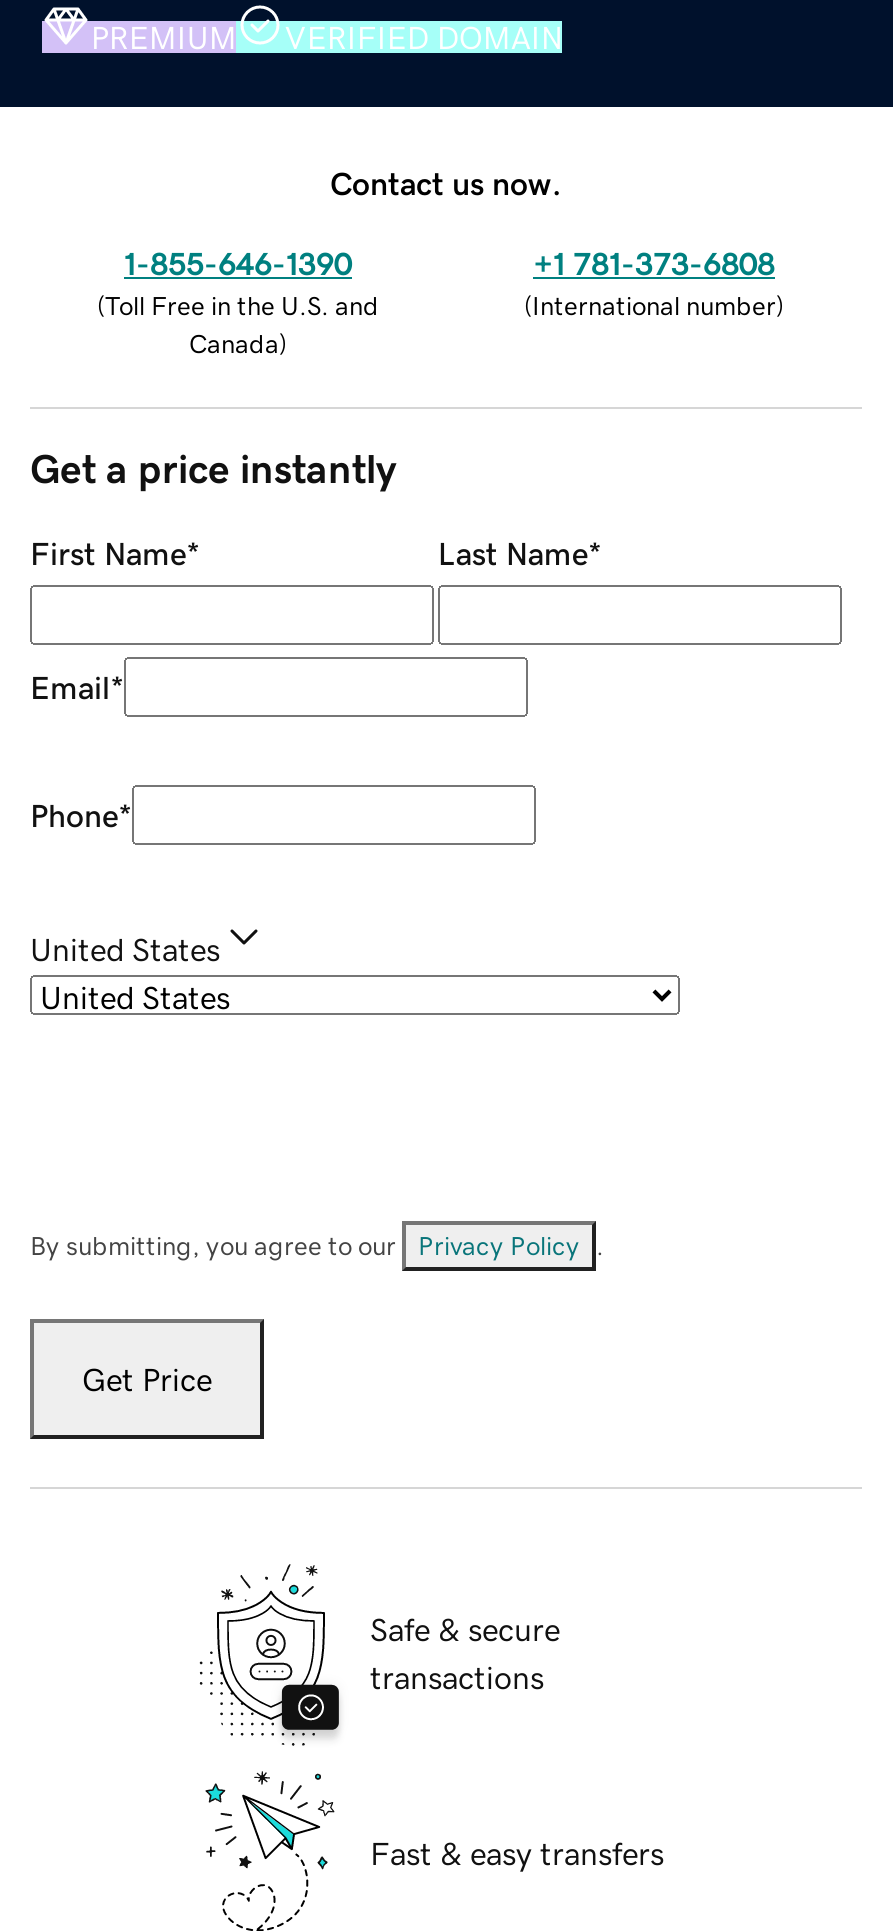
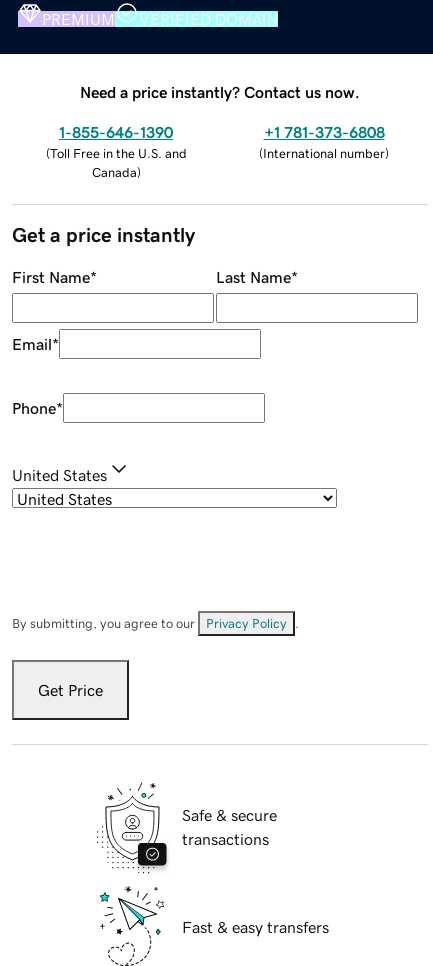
[330,166,562,198] Contact us now. -> [80,84,360,100] Need a price instantly? Contact us now.

